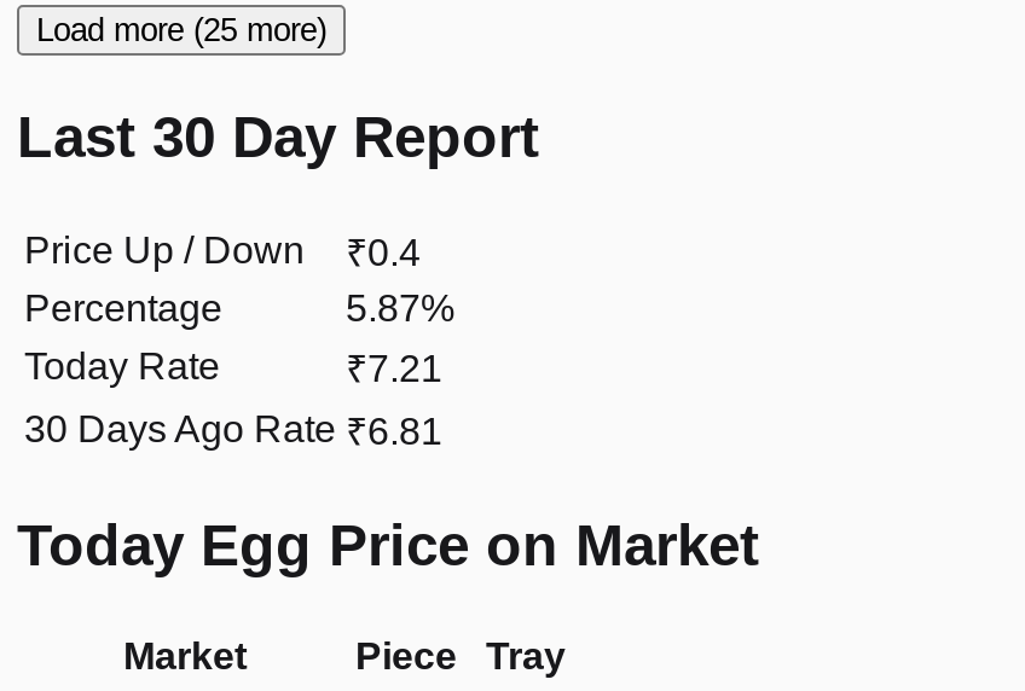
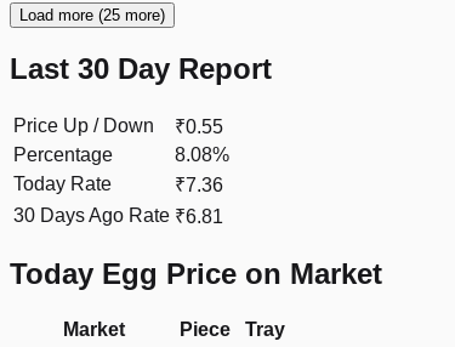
[24,230,421,274] Price Up / Down ₹0.4 -> [13,116,223,138] Price Up / Down ₹0.55
[346,288,454,330] 5.87% -> [175,145,229,165] 8.08%
[346,349,442,390] ₹7.21 -> [175,175,223,196] ₹7.36

